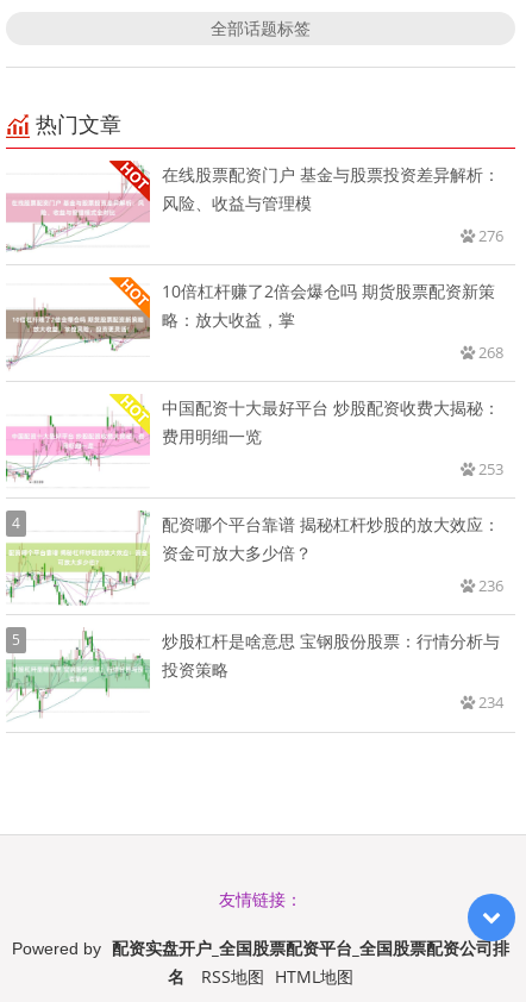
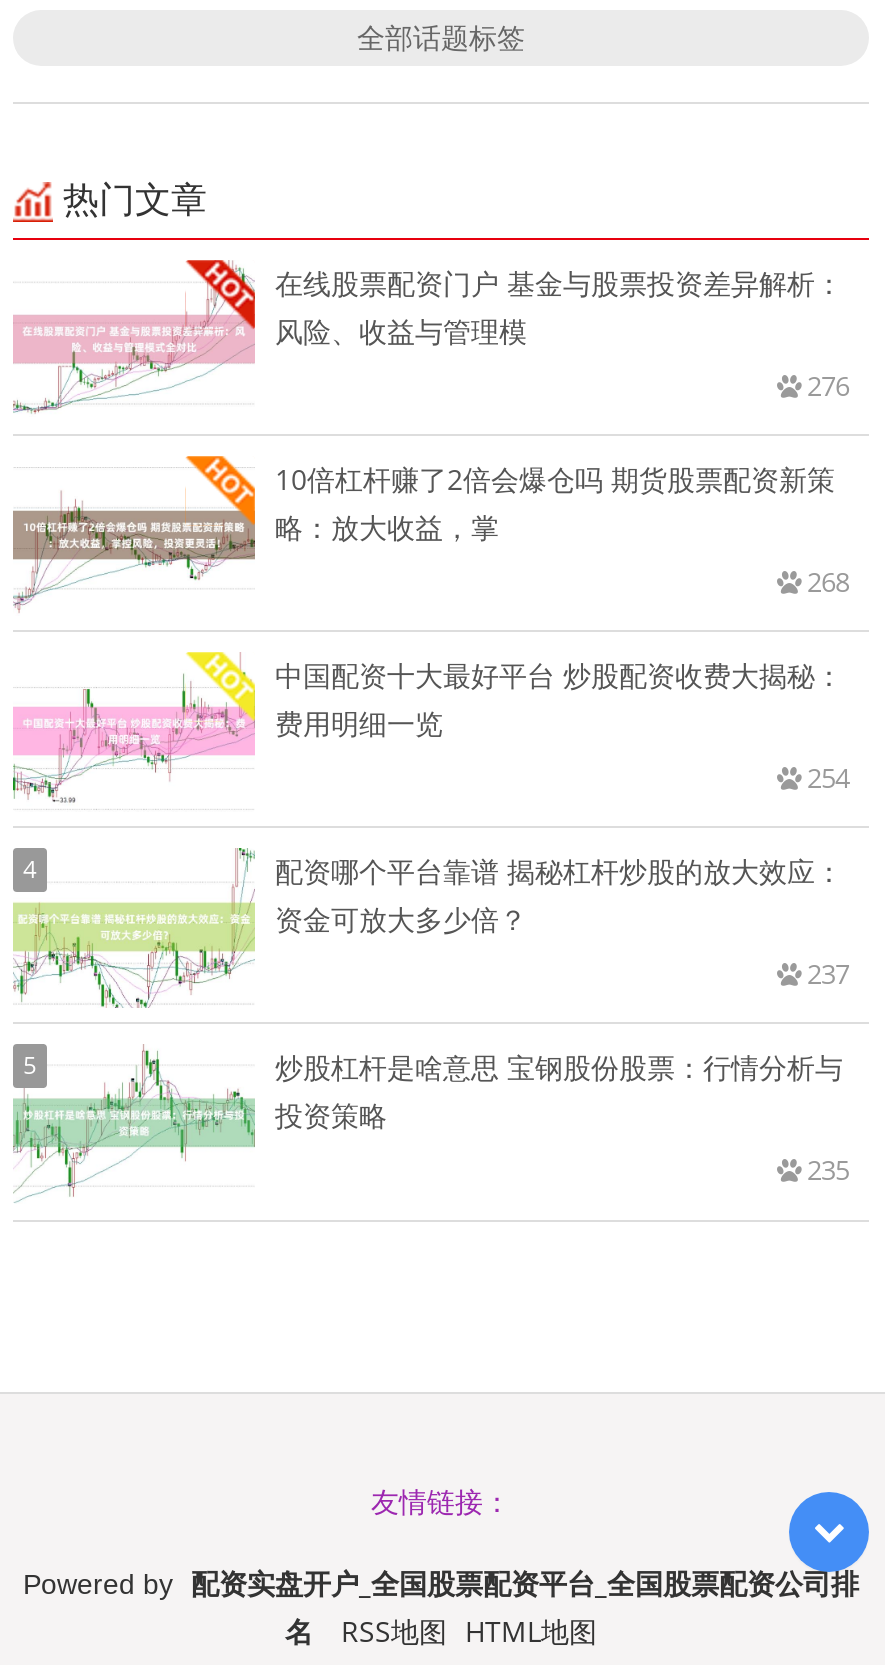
[478,458,503,479] 253 -> [807,759,849,795] 254
[478,574,503,596] 236 -> [807,955,849,991] 237
[478,691,503,712] 234 -> [807,1151,849,1187] 235

